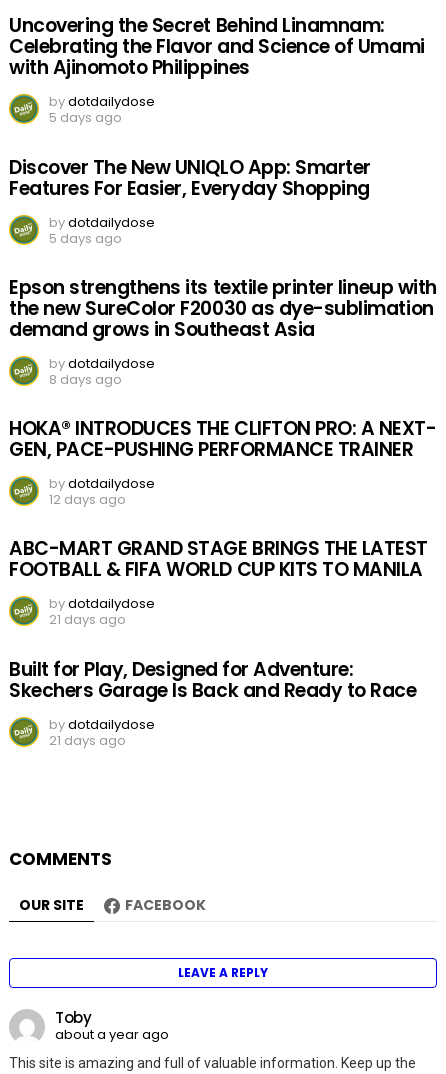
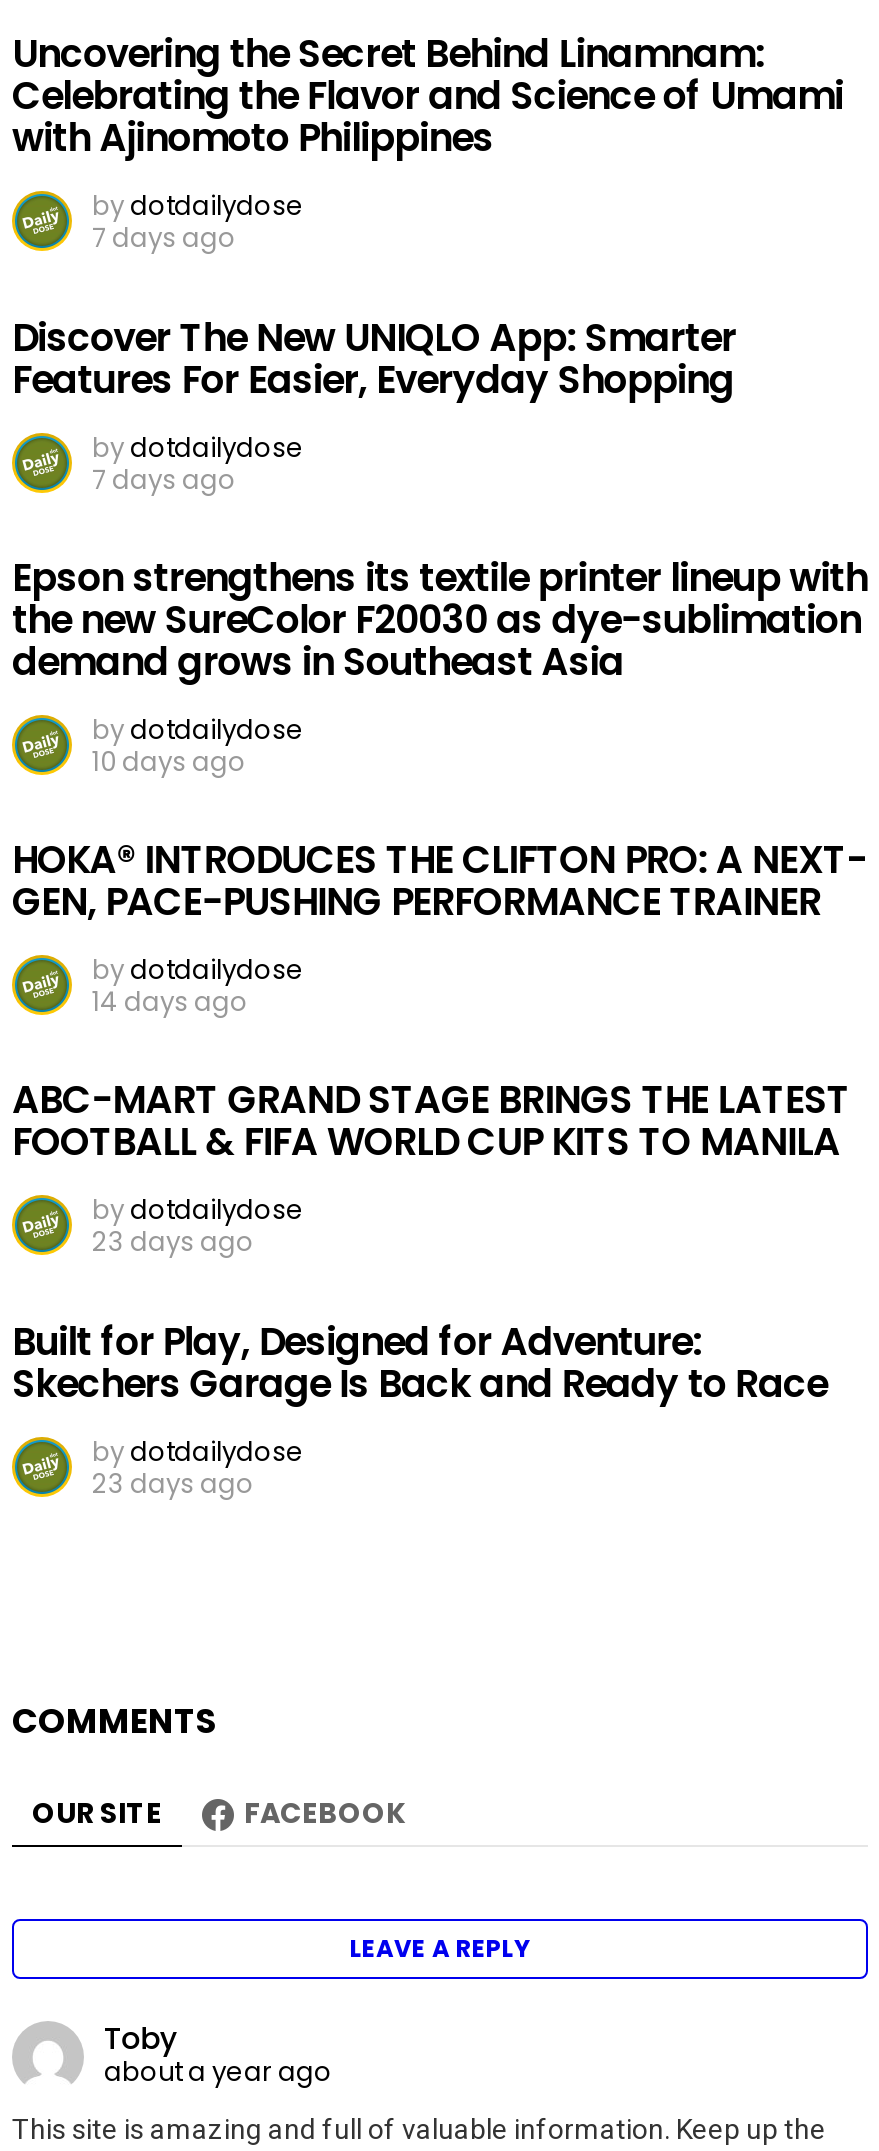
[49,108,122,127] 5 days ago -> [92,219,236,257] 7 days ago
[49,228,122,247] 5 days ago -> [92,460,236,498] 7 days ago
[49,370,122,389] 8 days ago -> [92,743,246,781] 10 days ago
[49,490,126,509] 12 days ago -> [92,983,248,1021] 14 days ago
[49,610,126,629] 21 days ago -> [92,1223,254,1261] 23 days ago
[49,730,126,749] 21 days ago -> [92,1464,254,1502] 23 days ago

